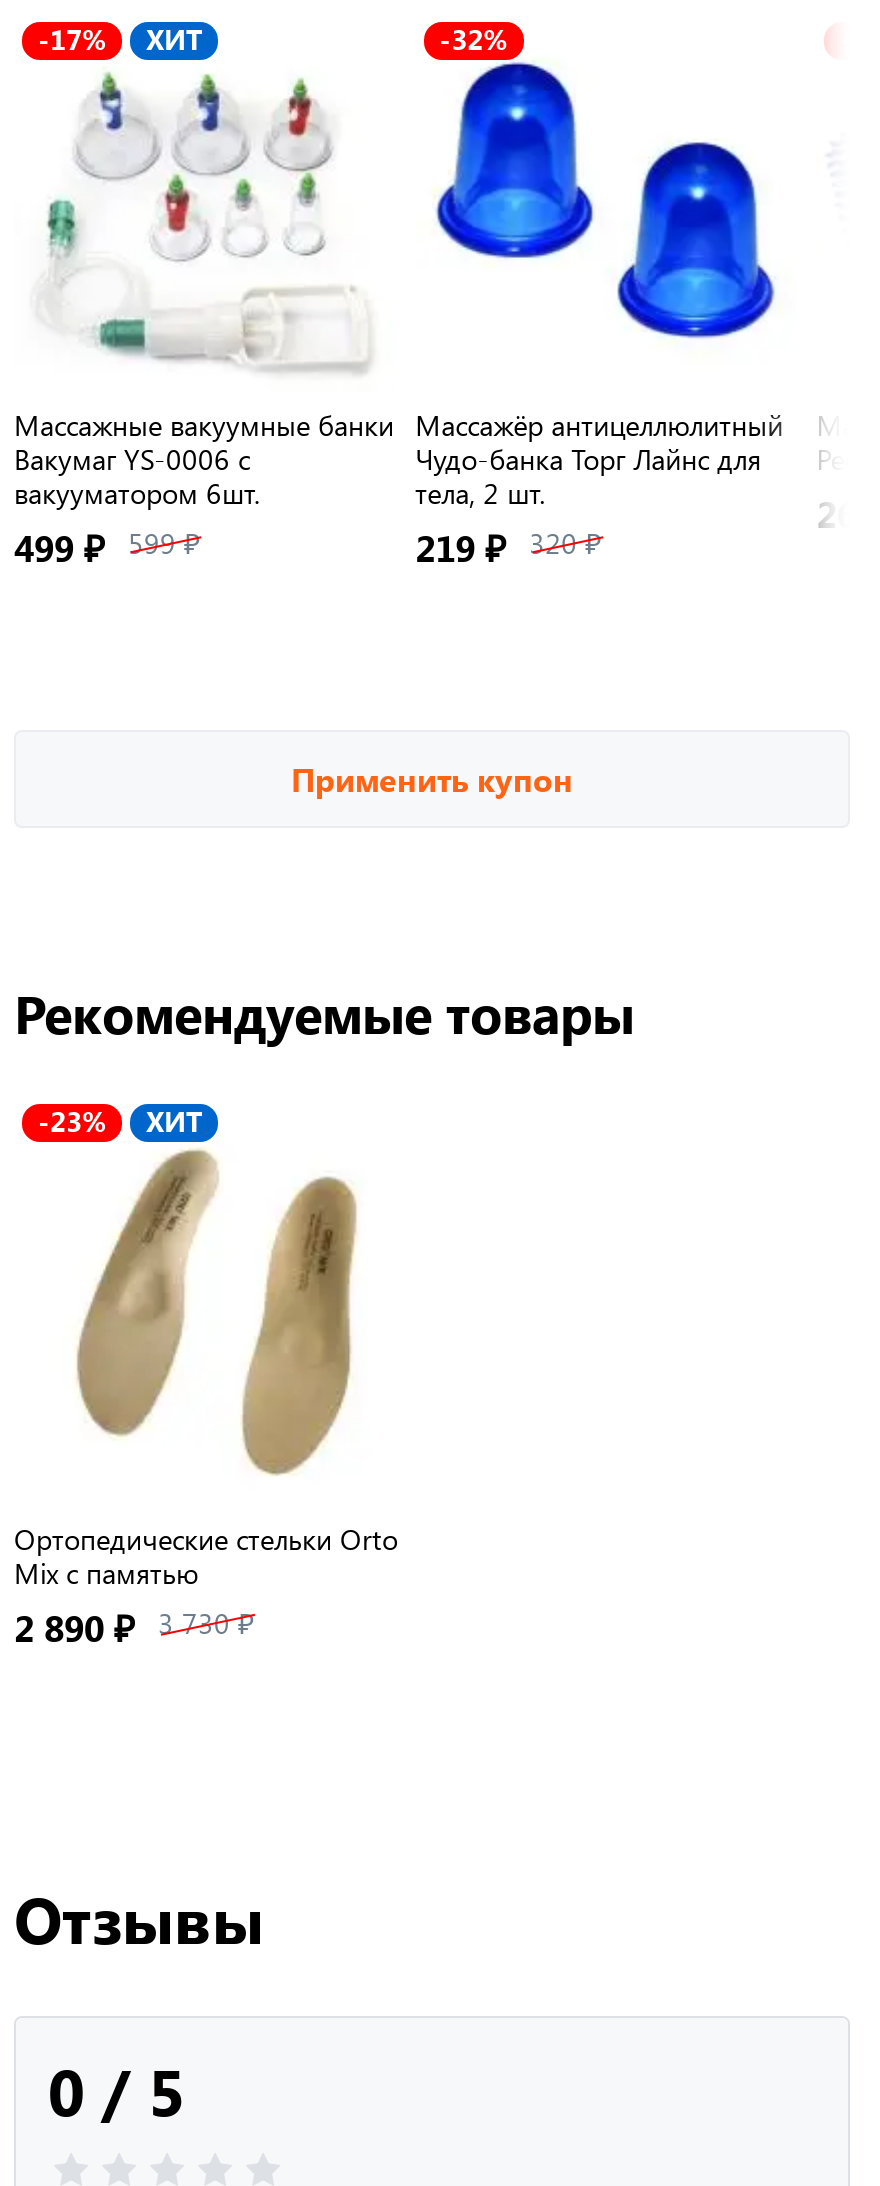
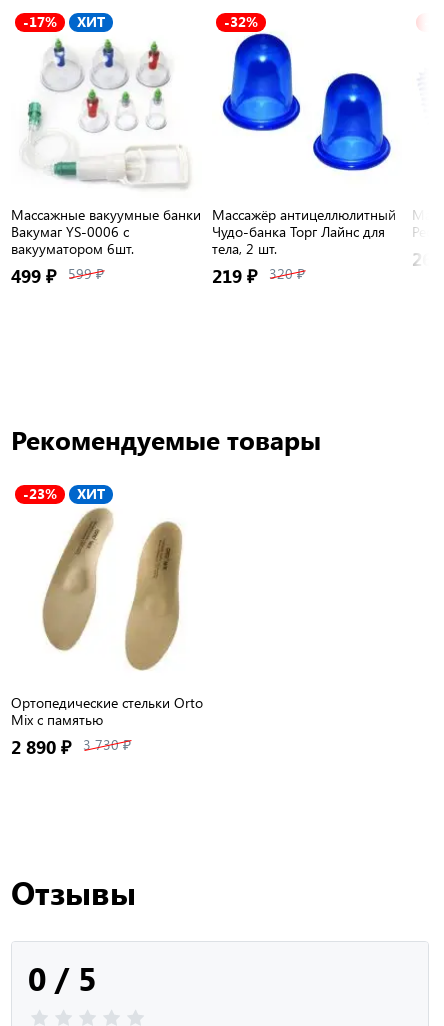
[291,757,573,799] Применить купон -> none

